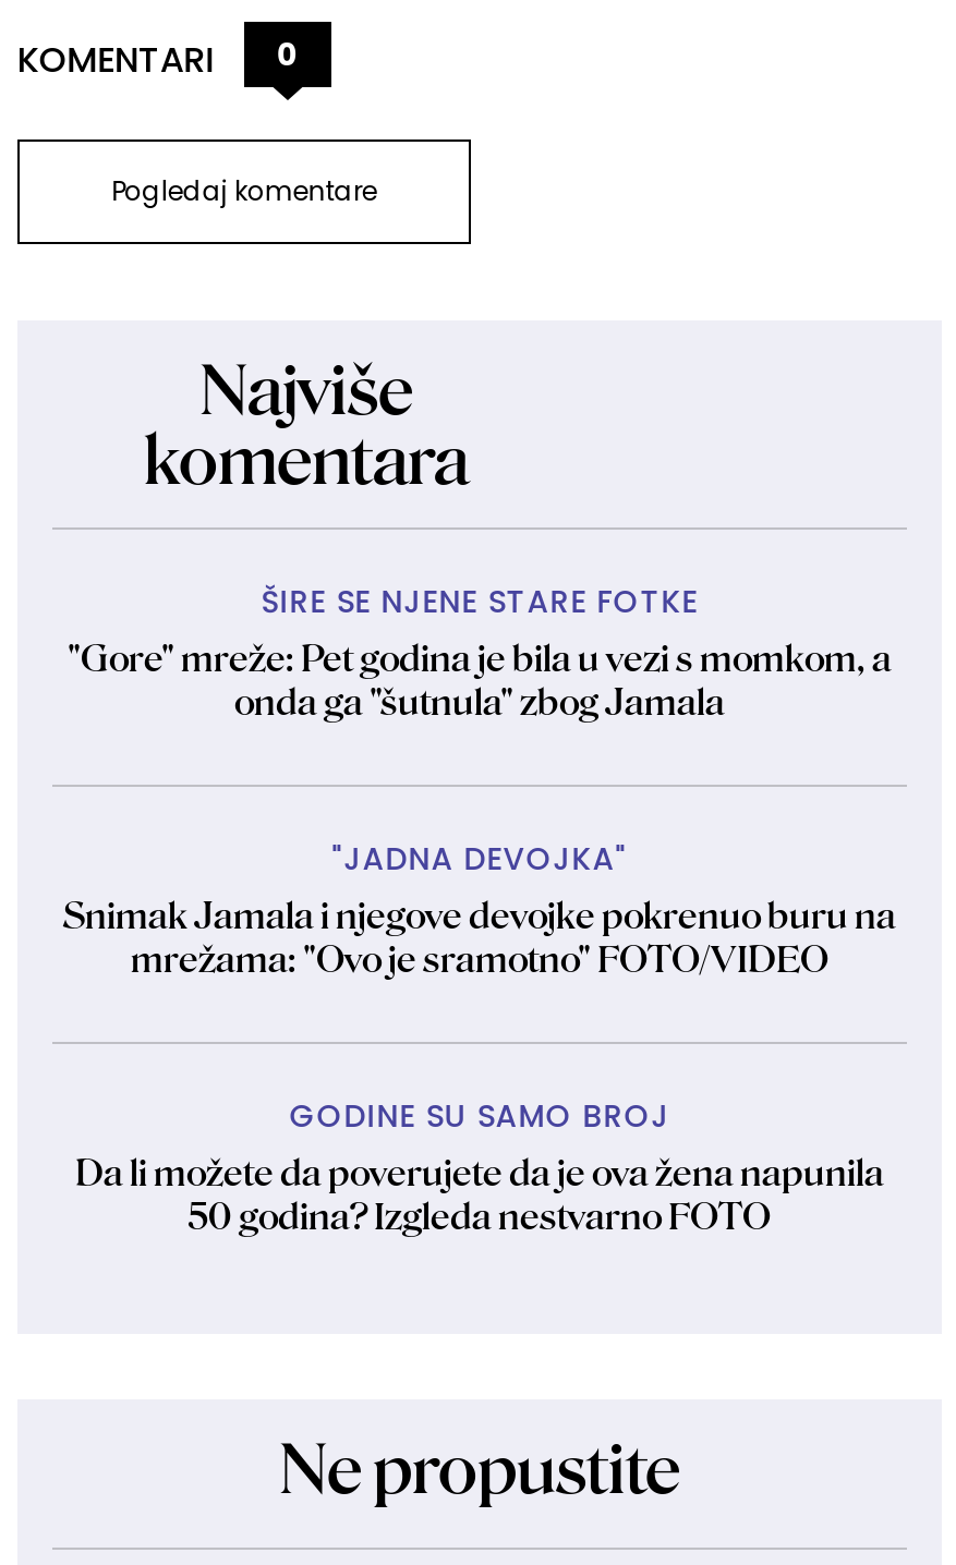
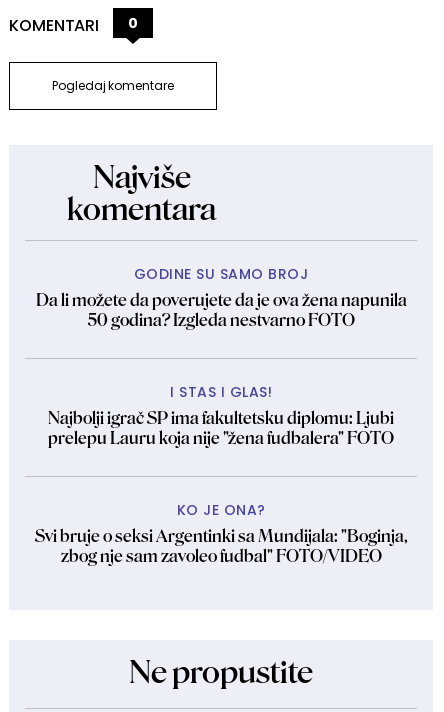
[68,580,892,724] ŠIRE SE NJENE STARE FOTKE | "Gore" mreže: Pet godina je bila u vezi s momkom, a | onda ga "šutnula" zbog Jamala -> none
[63,837,896,981] "JADNA DEVOJKA" | Snimak Jamala i njegove devojke pokrenuo buru na | mrežama: "Ovo je sramotno" FOTO/VIDEO -> none
moved [75,1094,884,1238] -> [35,264,406,330]: GODINE SU SAMO BROJ | Da li možete da poverujete da je ova žena napunila | 50 godina? Izgleda nestvarno FOTO
none -> [34,500,407,566] KO JE ONA? | Svi bruje o seksi Argentinki sa Mundijala: "Boginja, | zbog nje sam zavoleo fudbal" FOTO/VIDEO
none -> [48,382,394,448] I STAS I GLAS! | Najbolji igrač SP ima fakultetsku diplomu: Ljubi | prelepu Lauru koja nije "žena fudbalera" FOTO

